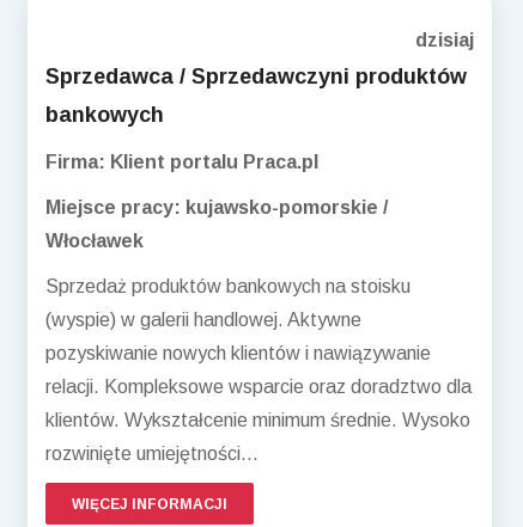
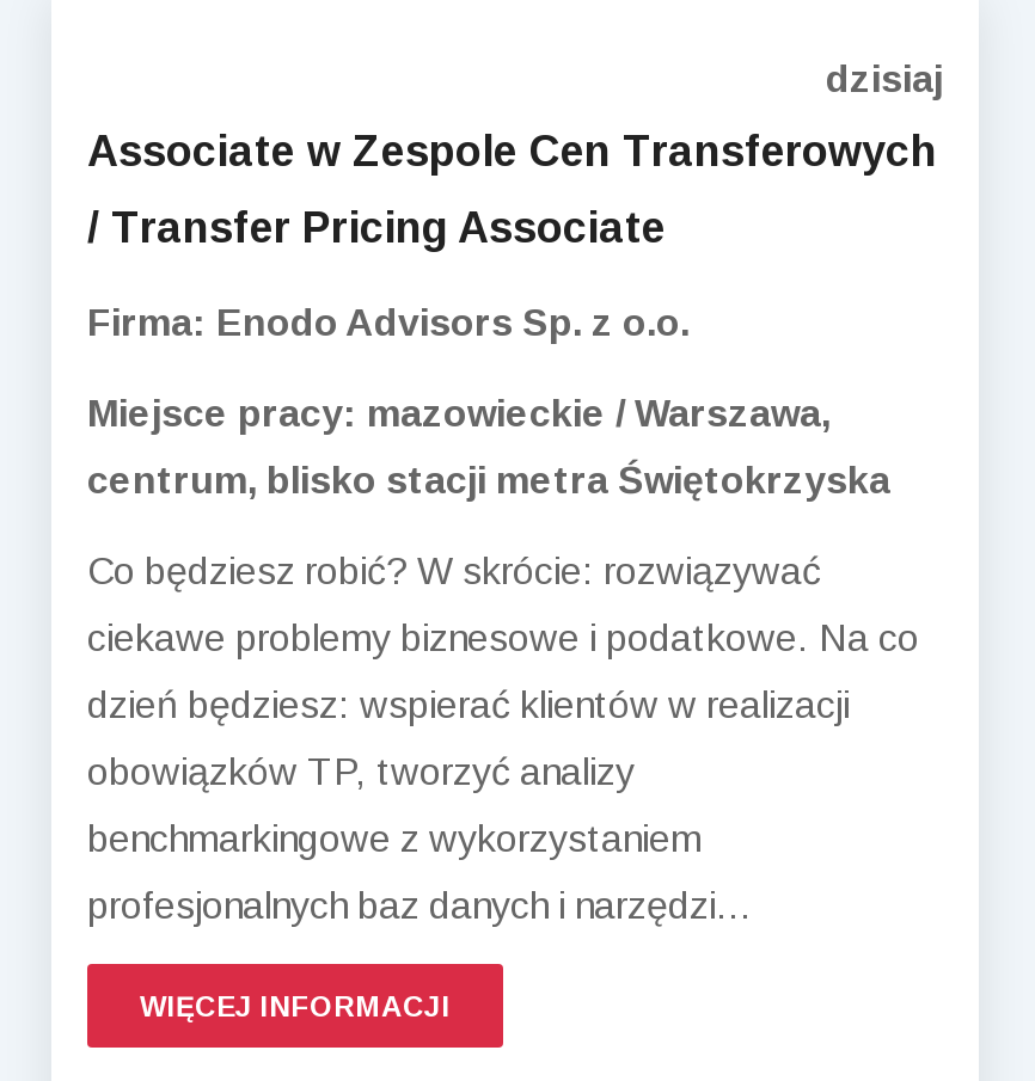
[45,65,467,89] Sprzedawca / Sprzedawczyni produktów -> [87,128,936,176] Associate w Zespole Cen Transferowych
[45,103,164,127] bankowych -> [87,204,666,252] / Transfer Pricing Associate
[45,152,318,172] Firma: Klient portalu Praca.pl -> [87,302,690,343] Firma: Enodo Advisors Sp. z o.o.
[45,197,388,218] Miejsce pracy: kujawsko-pomorskie / -> [87,393,831,434] Miejsce pracy: mazowieckie / Warszawa,
[45,231,144,251] Włocławek -> [87,460,890,501] centrum, blisko stacji metra Świętokrzyska
[45,276,411,296] Sprzedaż produktów bankowych na stoisku -> [87,551,821,592] Co będziesz robić? W skrócie: rozwiązywać
[45,310,361,330] (wyspie) w galerii handlowej. Aktywne -> [87,618,919,658] ciekawe problemy biznesowe i podatkowe. Na co
[45,343,431,363] pozyskiwanie nowych klientów i nawiązywanie -> [87,685,850,725] dzień będziesz: wspierać klientów w realizacji
[45,377,472,397] relacji. Kompleksowe wsparcie oraz doradztwo dla -> [87,752,635,792] obowiązków TP, tworzyć analizy
[45,410,470,430] klientów. Wykształcenie minimum średnie. Wysoko -> [87,818,702,859] benchmarkingowe z wykorzystaniem
[45,443,259,464] rozwinięte umiejętności... -> [87,885,752,926] profesjonalnych baz danych i narzędzi...

